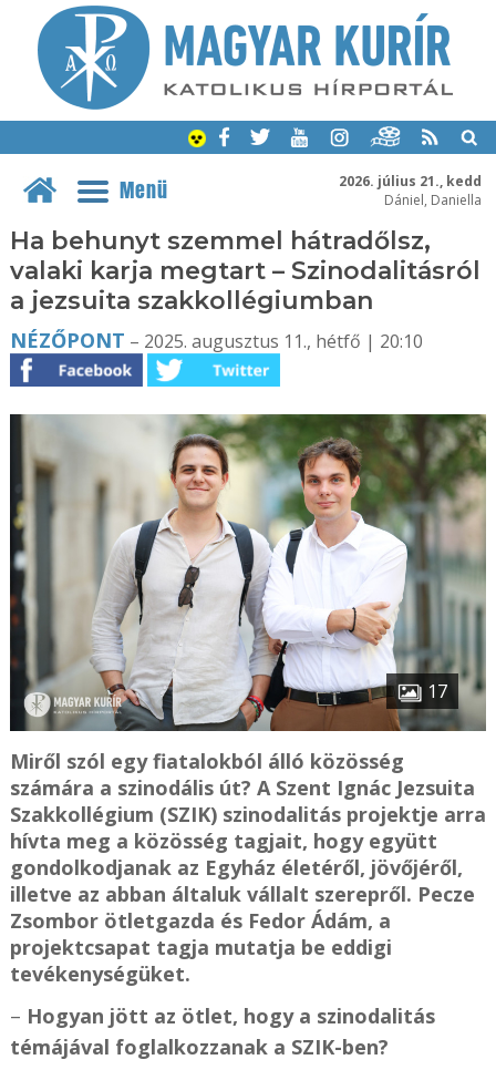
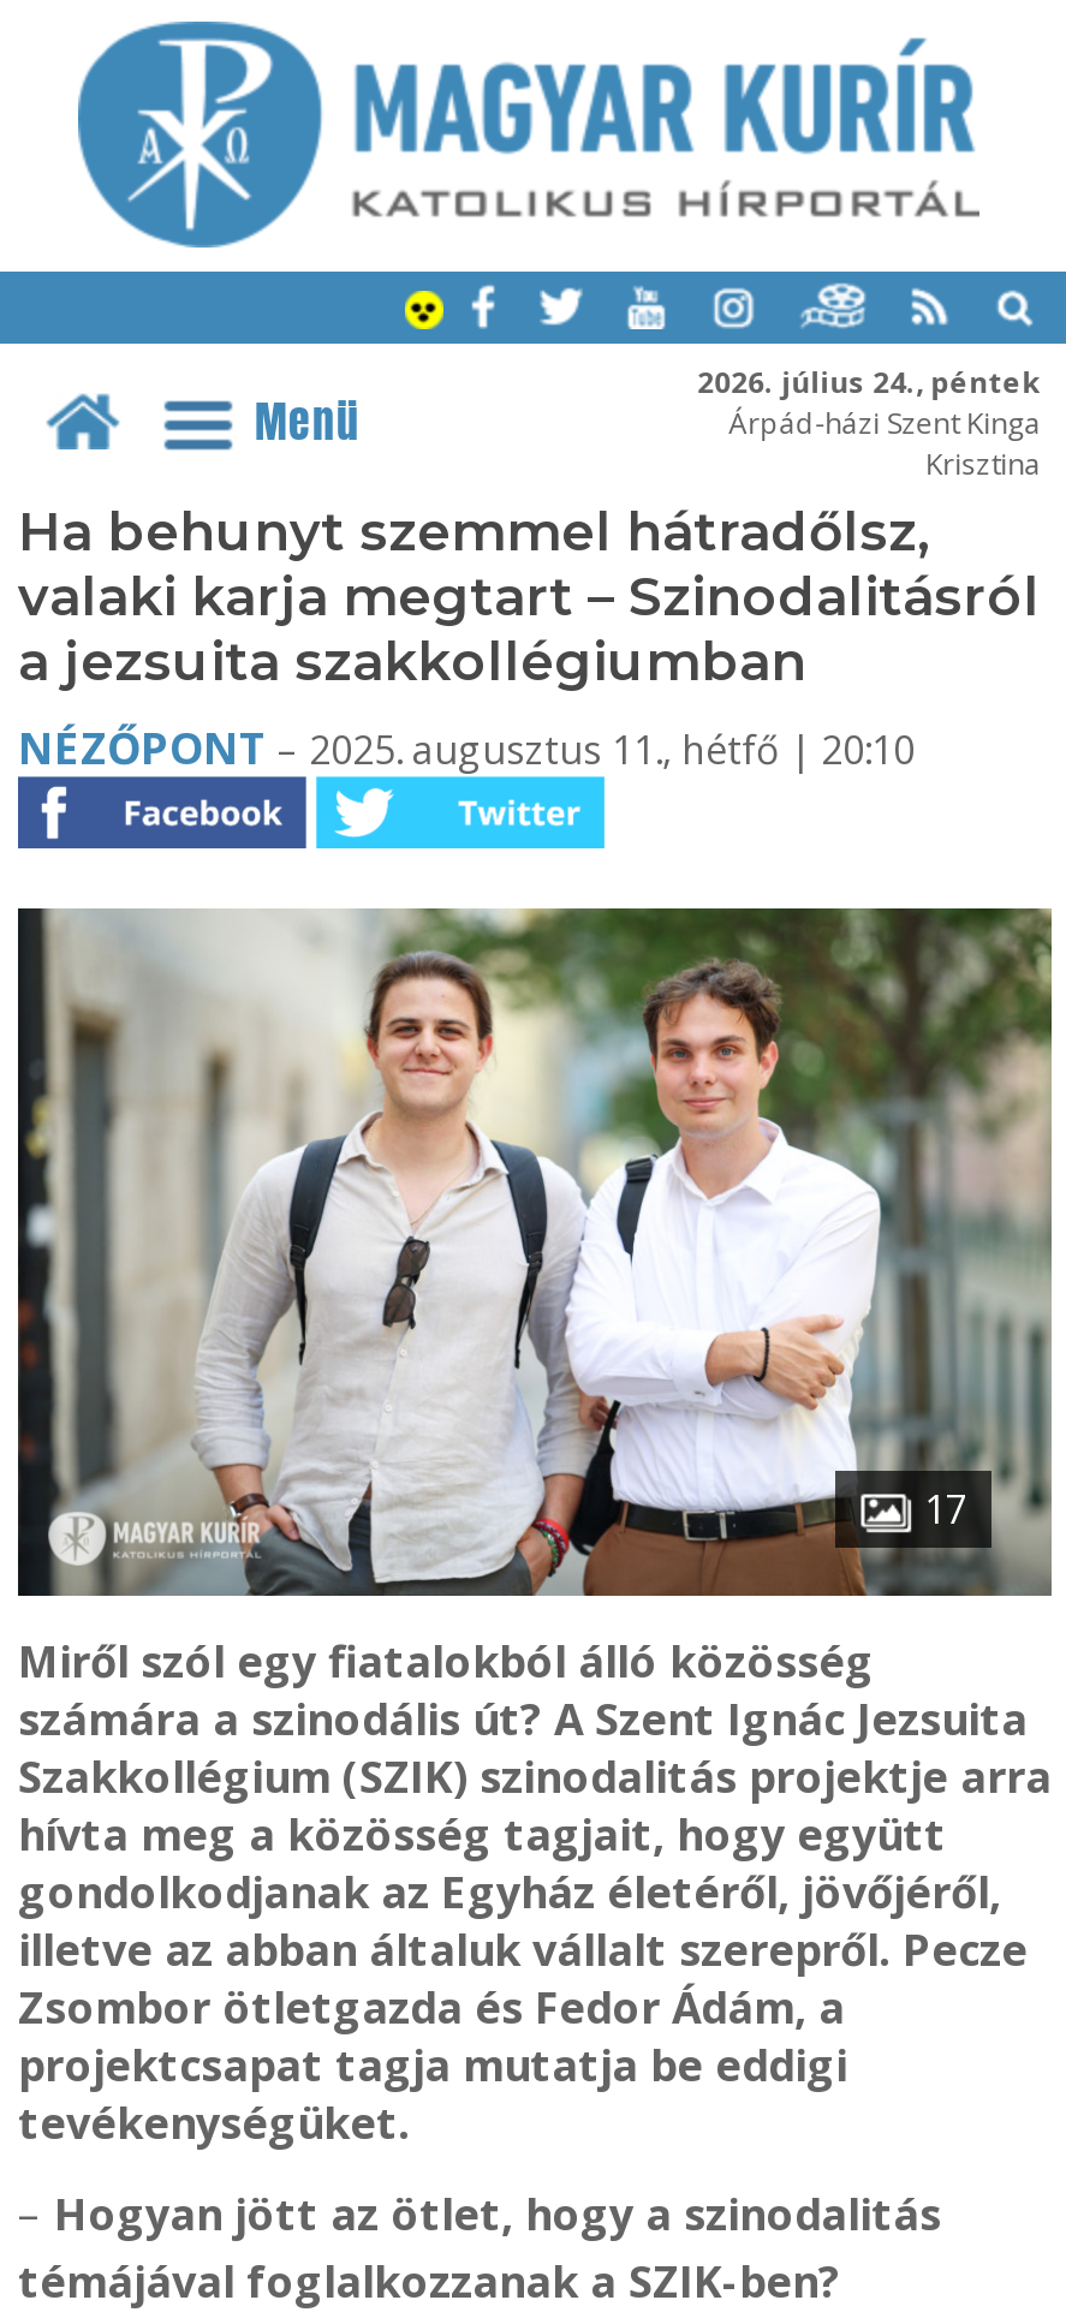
[338,171,481,209] 2026. július 21., kedd | Dániel, Daniella -> [697,360,1041,483] 2026. július 24., péntek | Árpád-házi Szent Kinga | Krisztina

